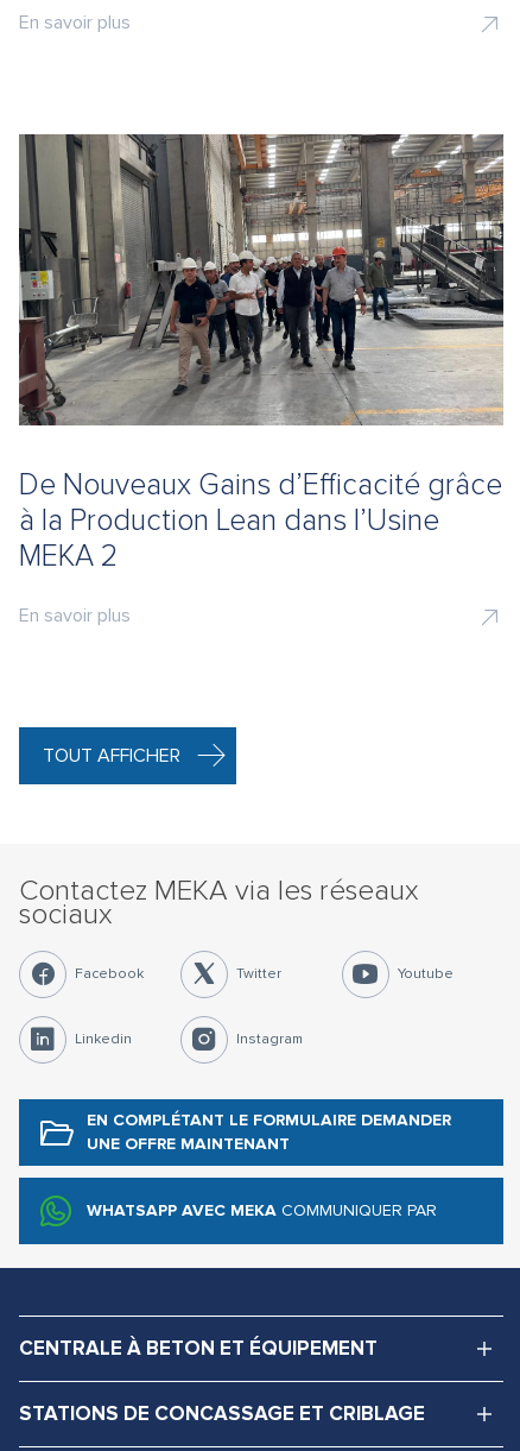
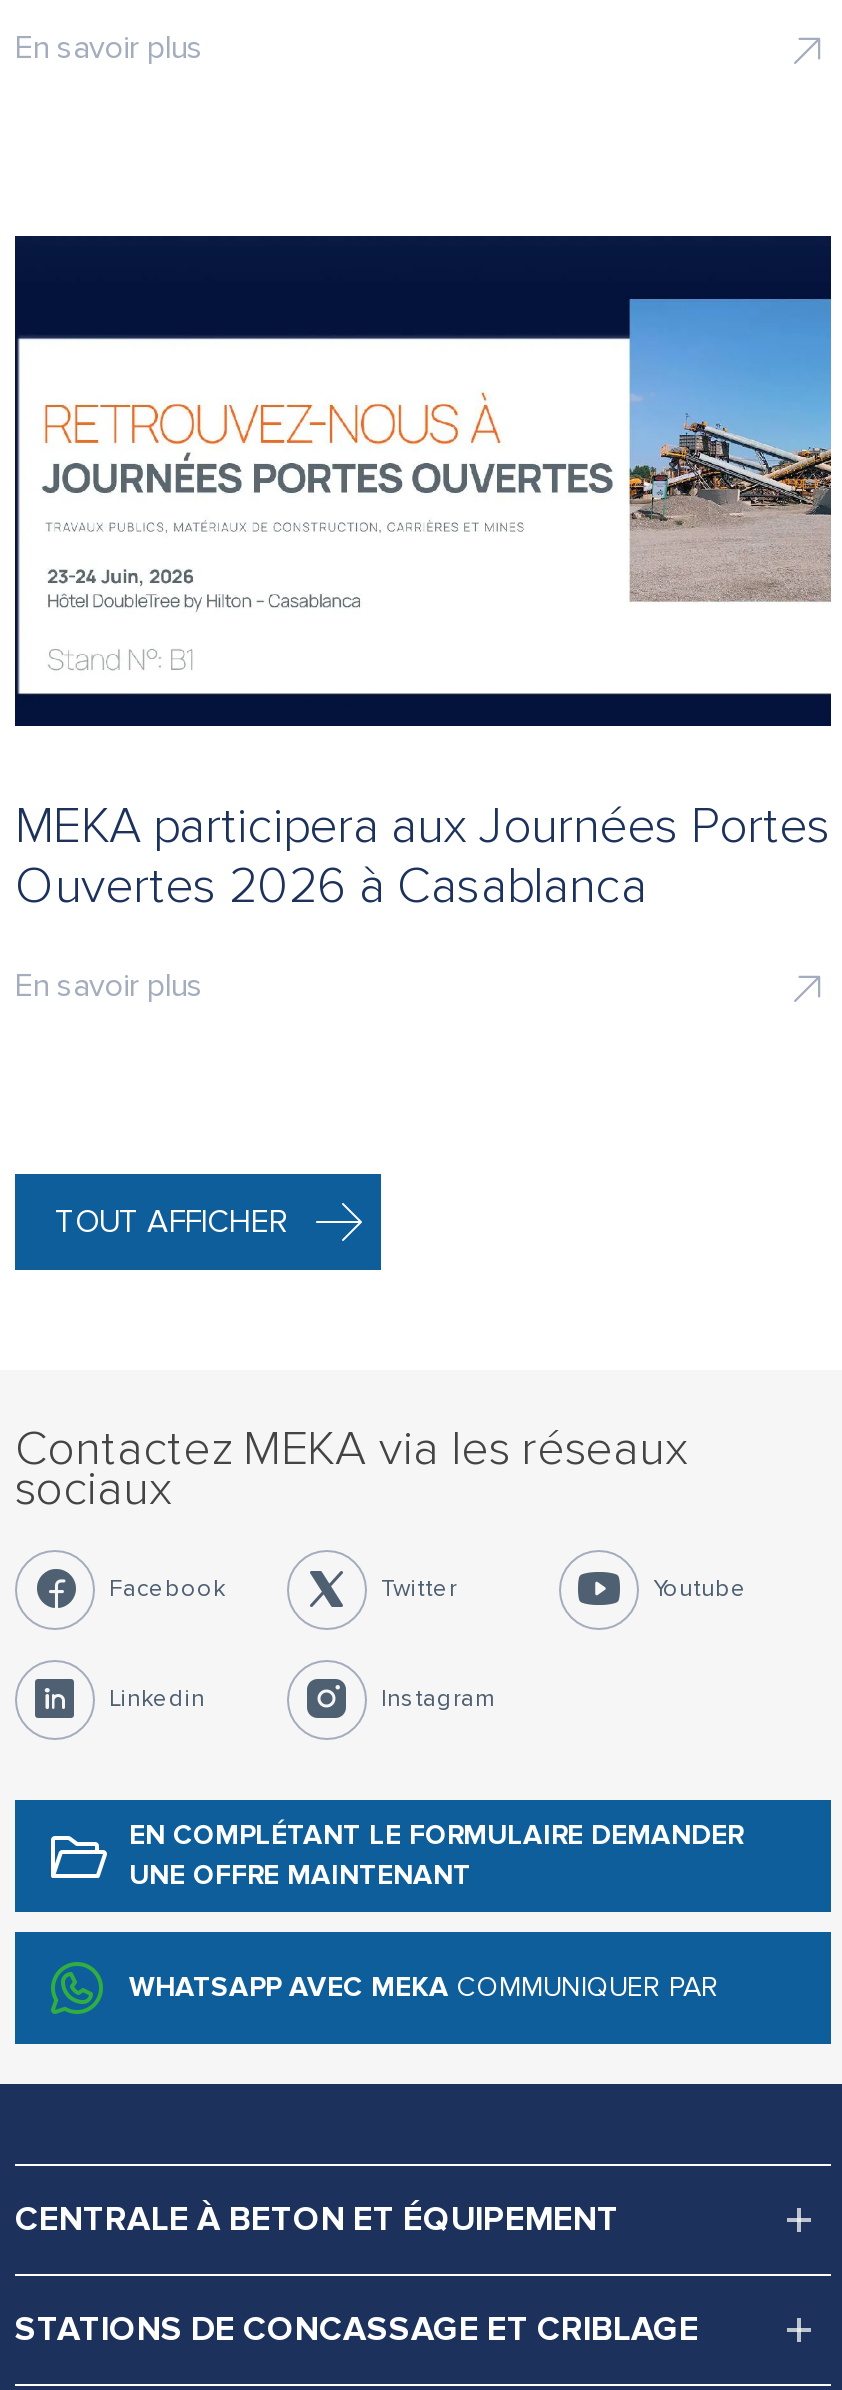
[18,133,505,574] [image] | De Nouveaux Gains d’Efficacité grâce | à la Production Lean dans l’Usine | MEKA 2 -> [13,234,833,916] [image] | MEKA participera aux Journées Portes | Ouvertes 2026 à Casablanca

